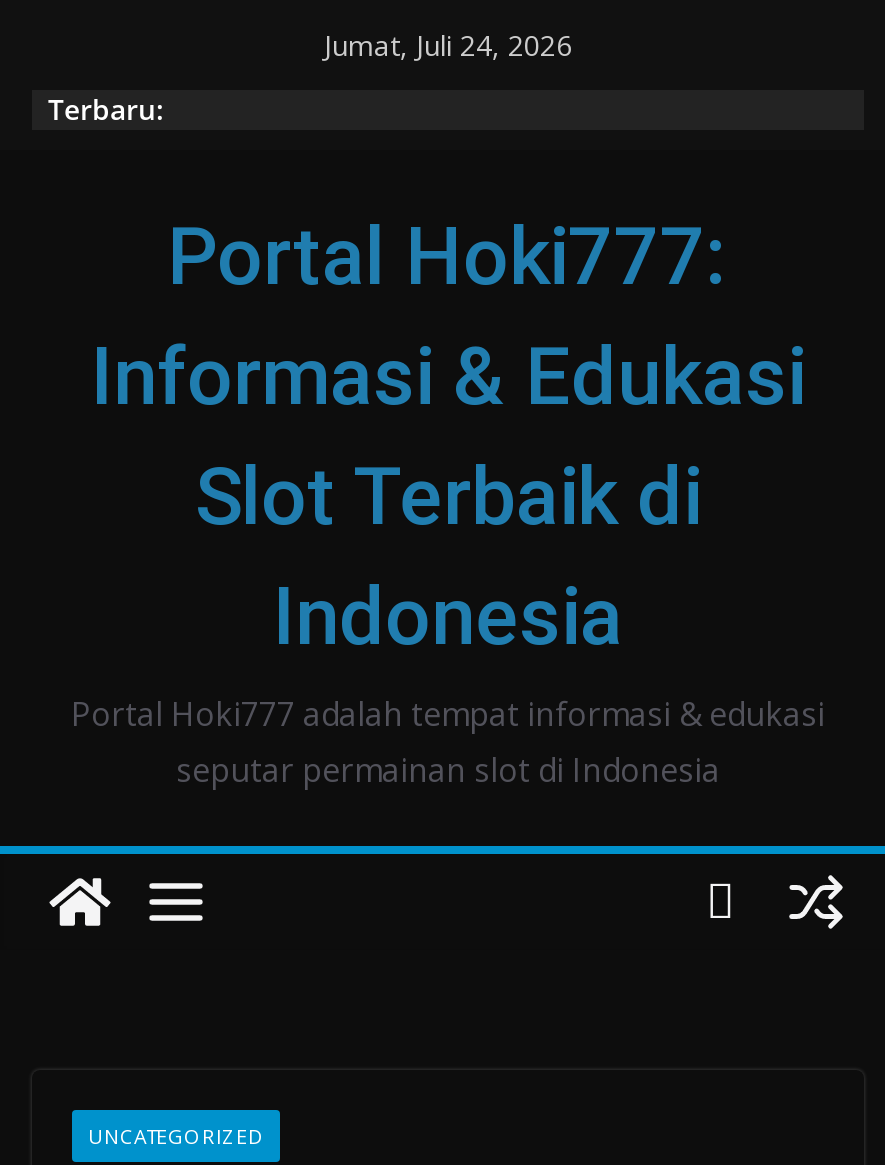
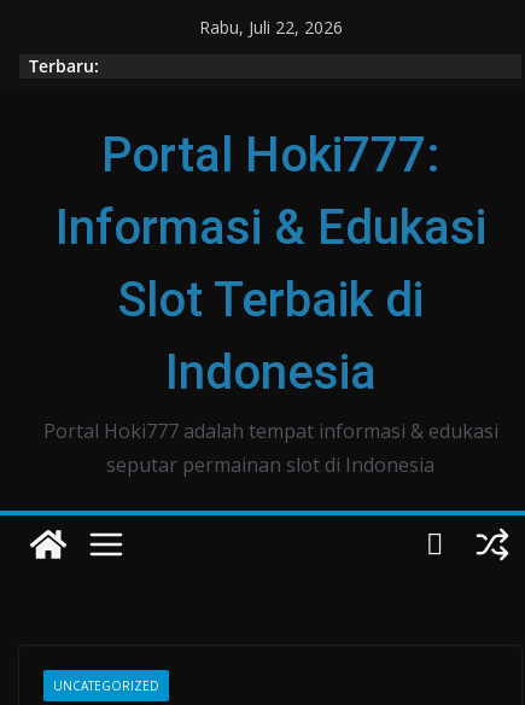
[324,26,572,64] Jumat, Juli 24, 2026 -> [199,16,342,39] Rabu, Juli 22, 2026

